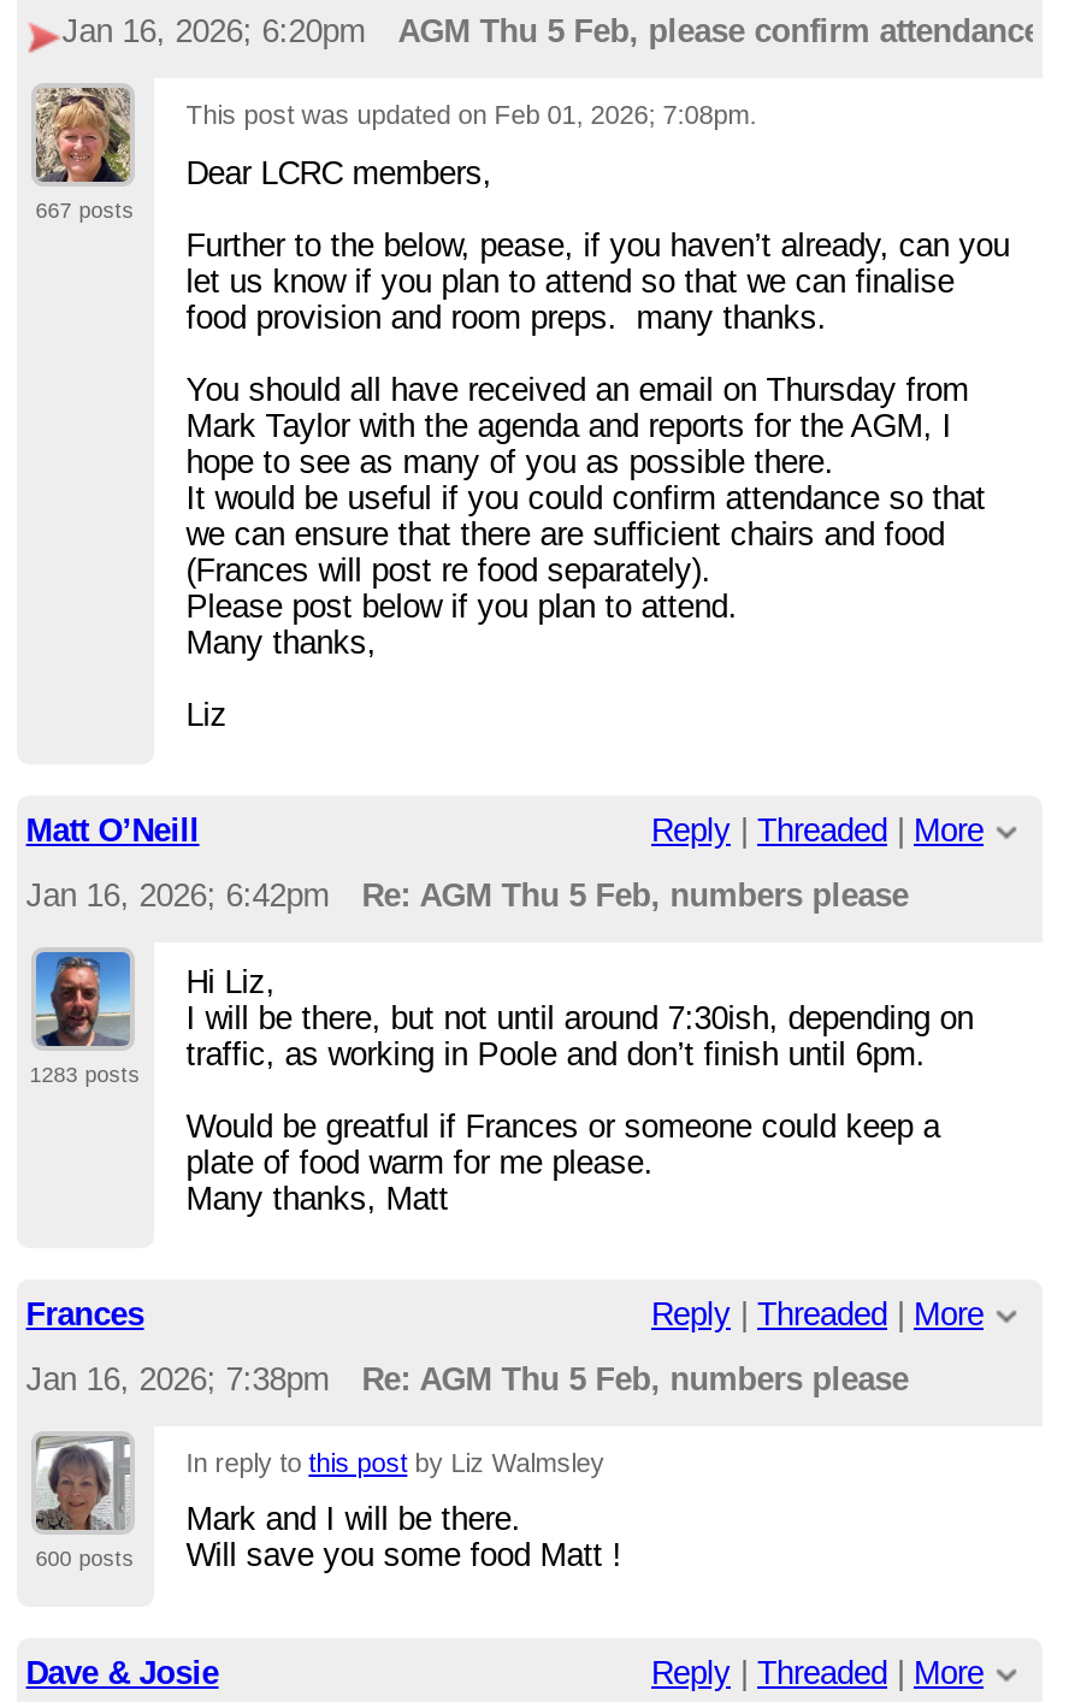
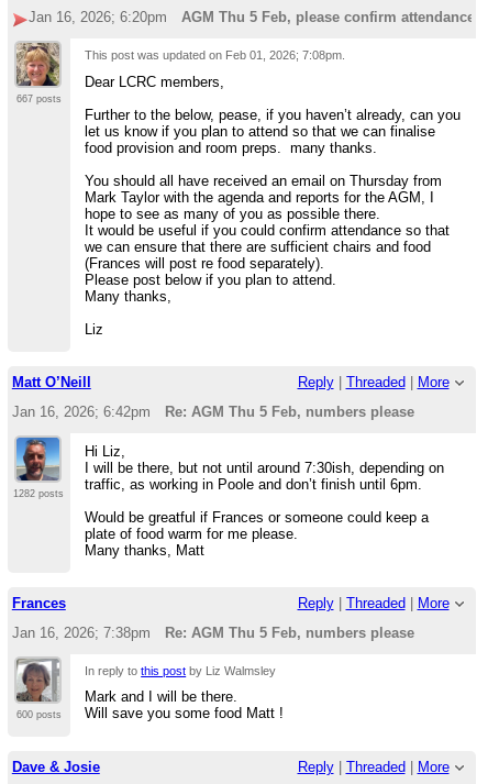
[29,1062,140,1086] 1283 posts -> [13,488,64,499] 1282 posts

